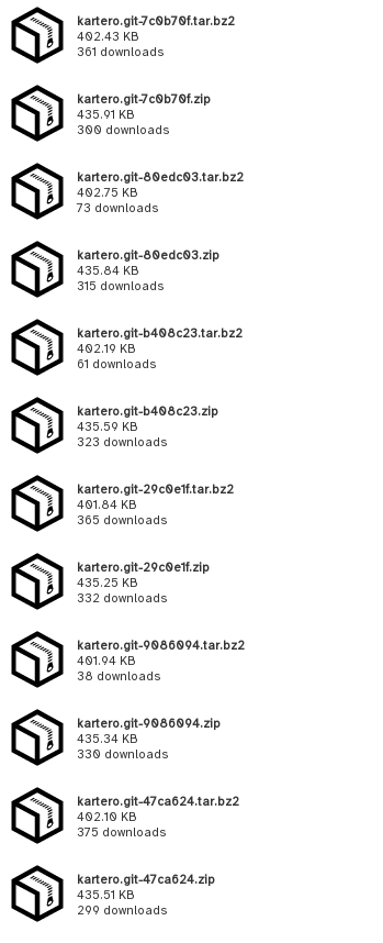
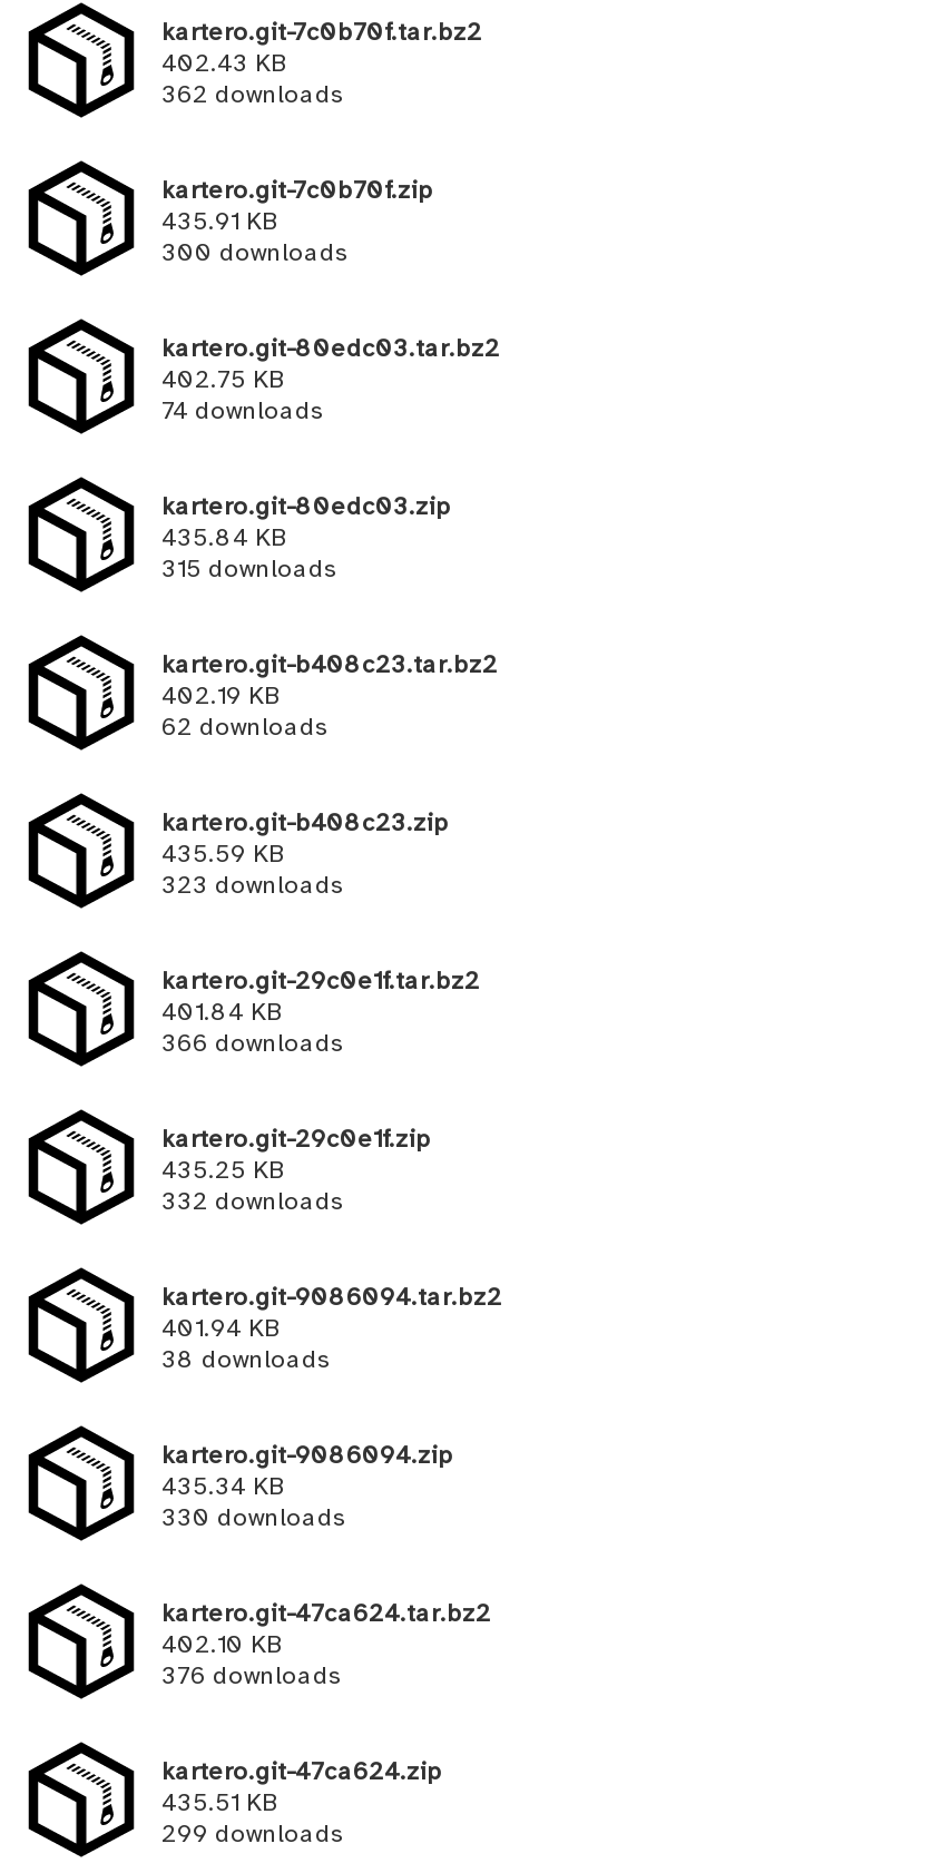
[77,44,165,59] 361 downloads -> [161,78,346,109] 362 downloads
[77,200,159,215] 73 downloads -> [161,394,326,425] 74 downloads
[77,356,157,371] 61 downloads -> [161,710,331,742] 62 downloads
[77,512,168,528] 365 downloads -> [161,1027,346,1058] 366 downloads
[77,824,167,840] 375 downloads -> [161,1659,344,1690] 376 downloads

